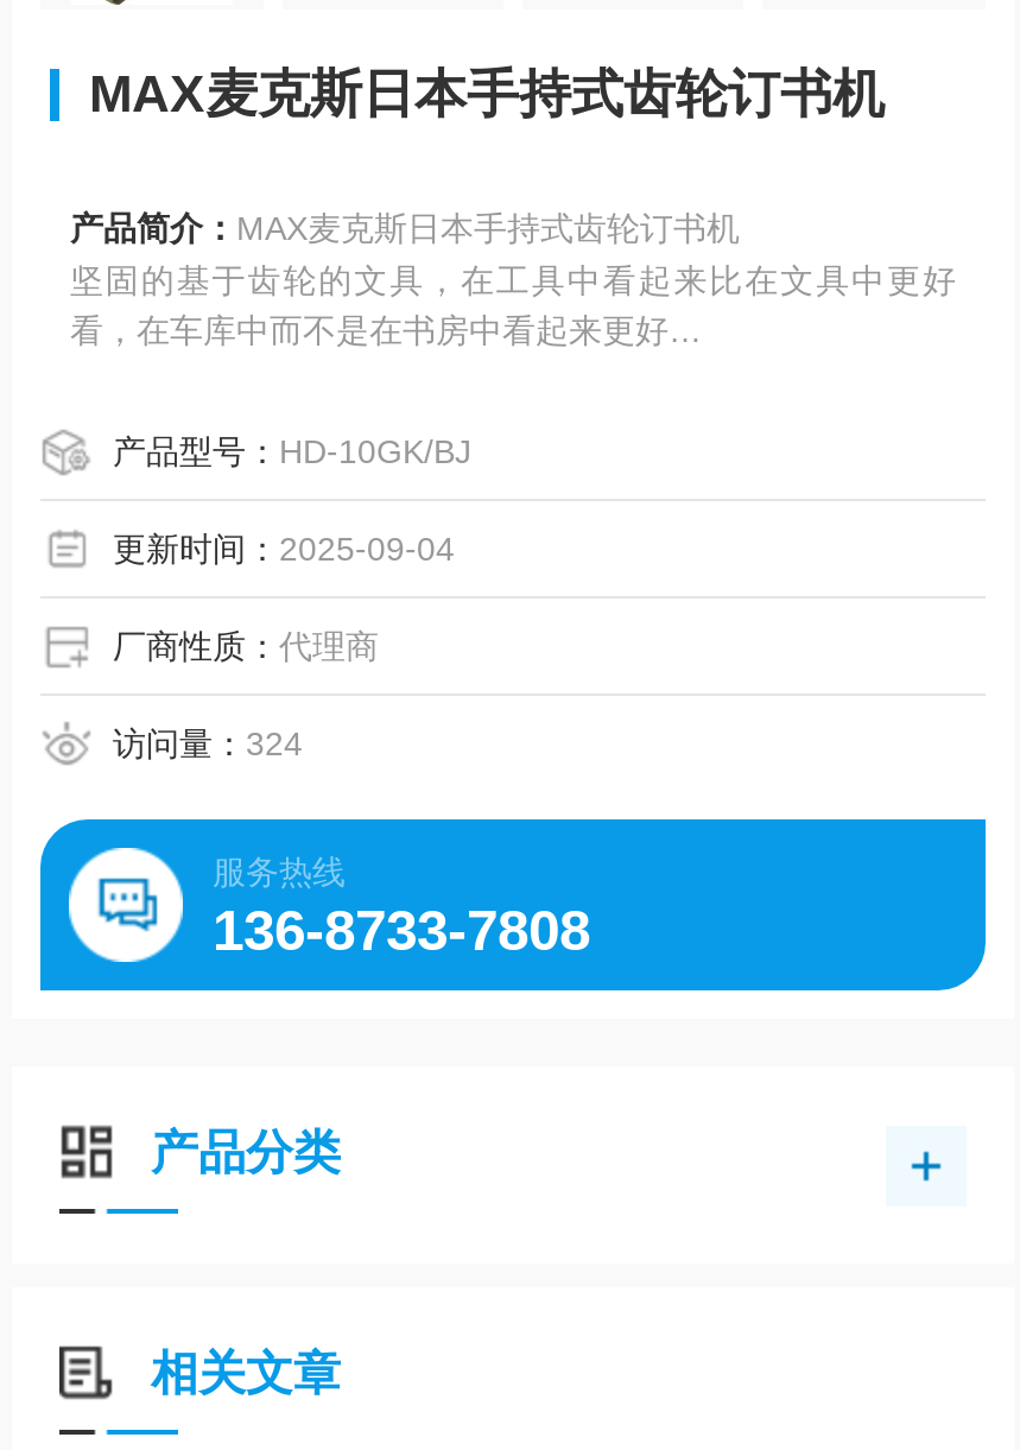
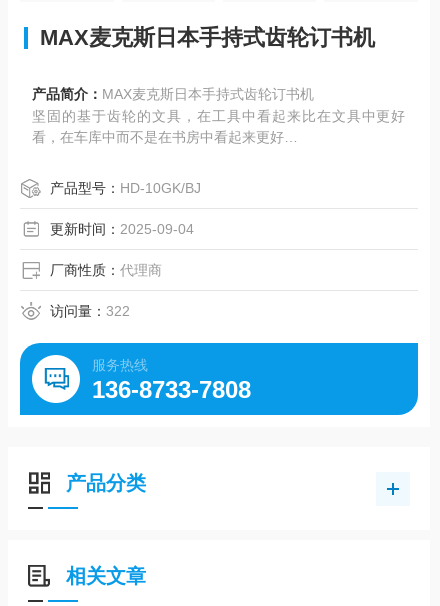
[113,724,303,762] 访问量：324 -> [50,303,130,319] 访问量：322

